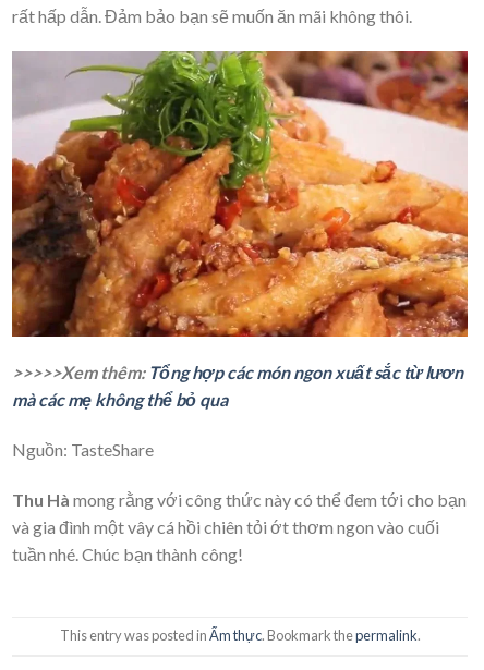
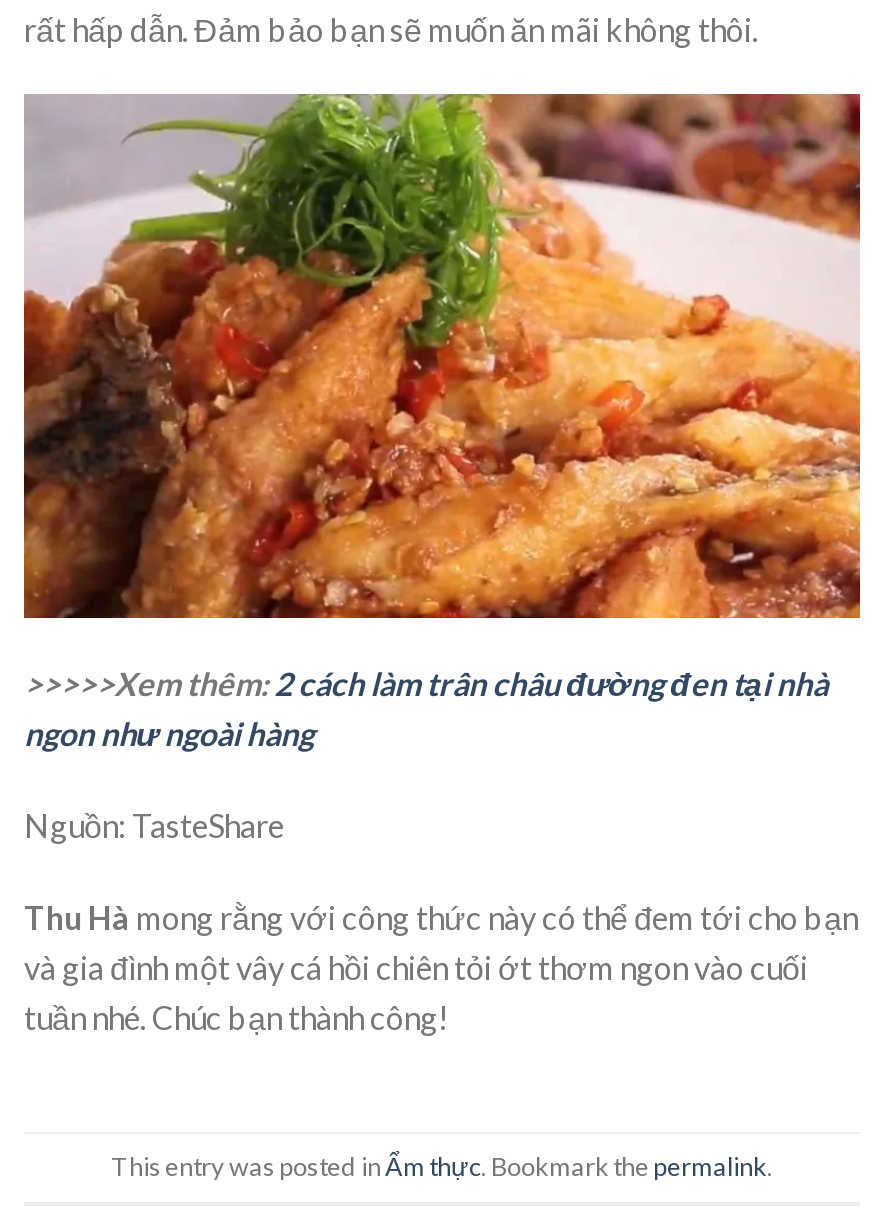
[12,362,463,410] >>>>>Xem thêm:Tổng hợp các món ngon xuất sắc từ lươn | mà các mẹ không thể bỏ qua -> [24,665,828,753] >>>>>Xem thêm:2 cách làm trân châu đường đen tại nhà | ngon như ngoài hàng

